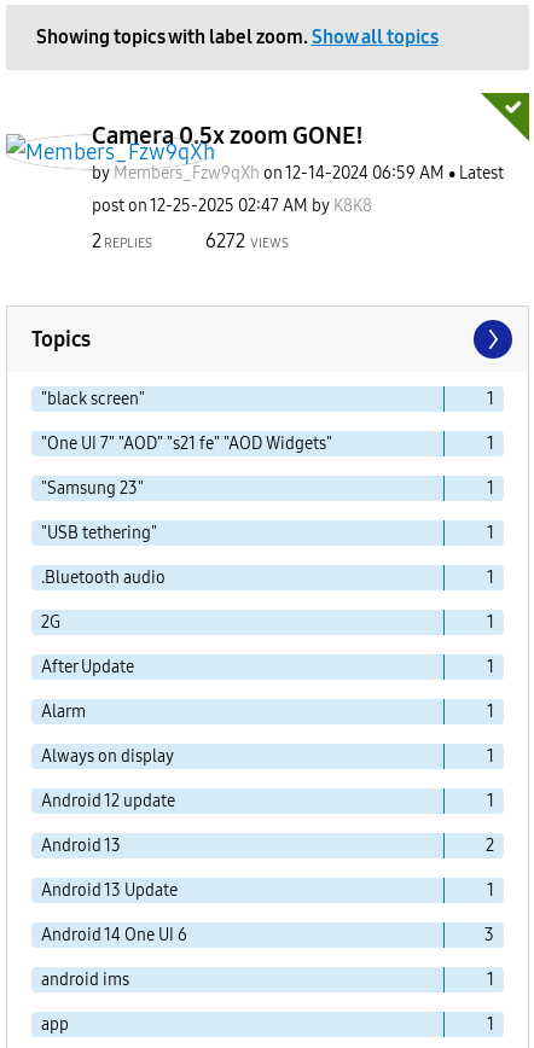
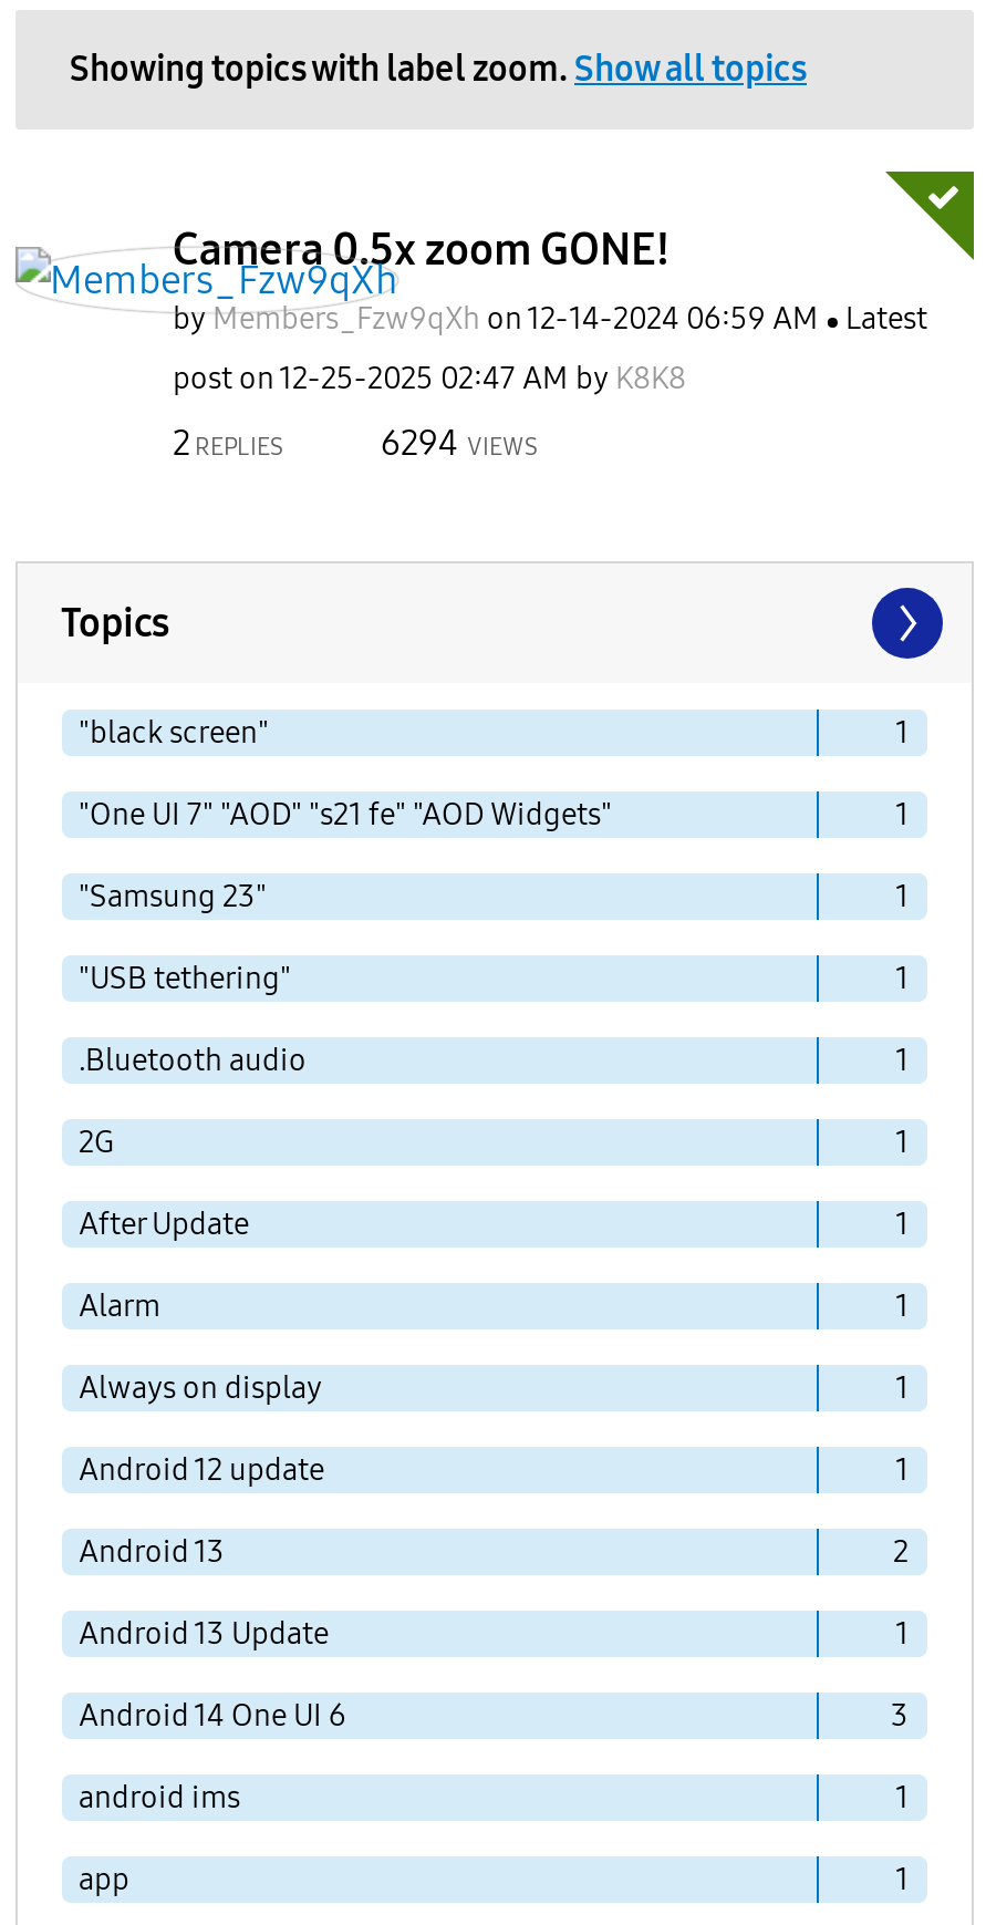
[205,229,289,252] 6272 VIEWS -> [381,421,538,463] 6294 VIEWS

